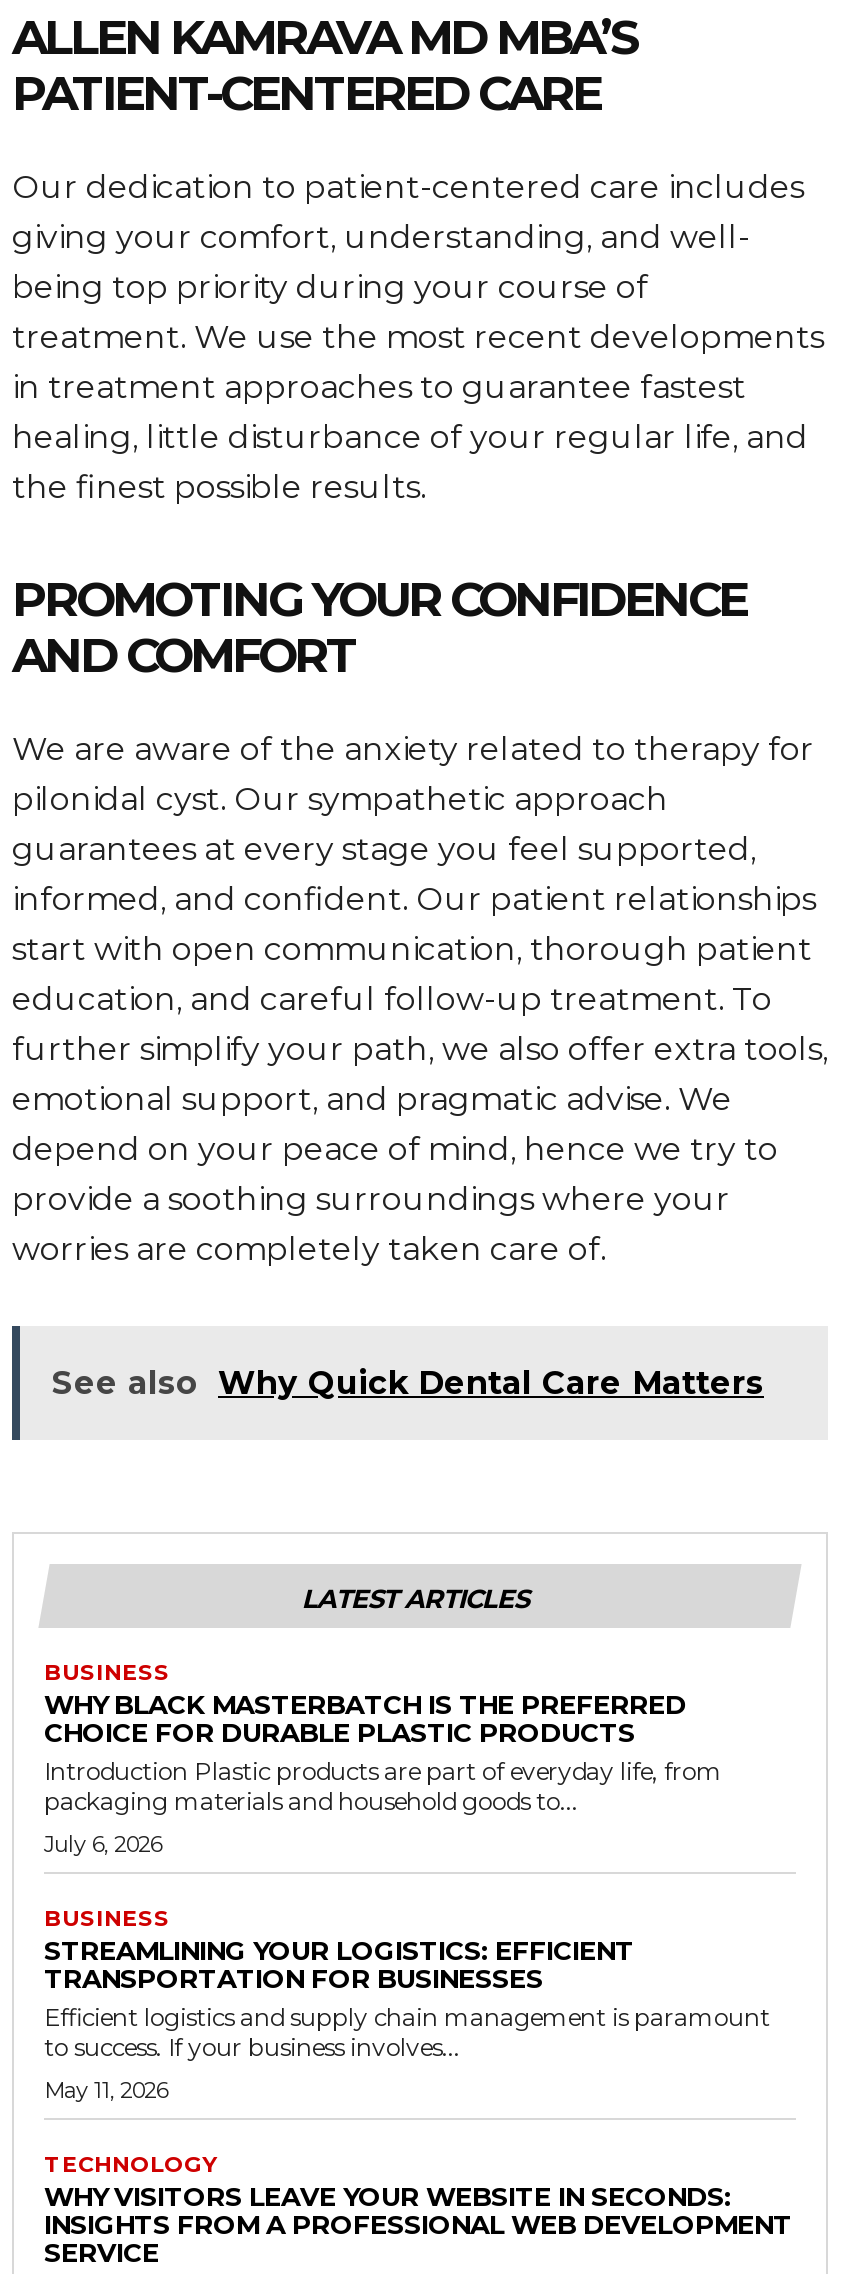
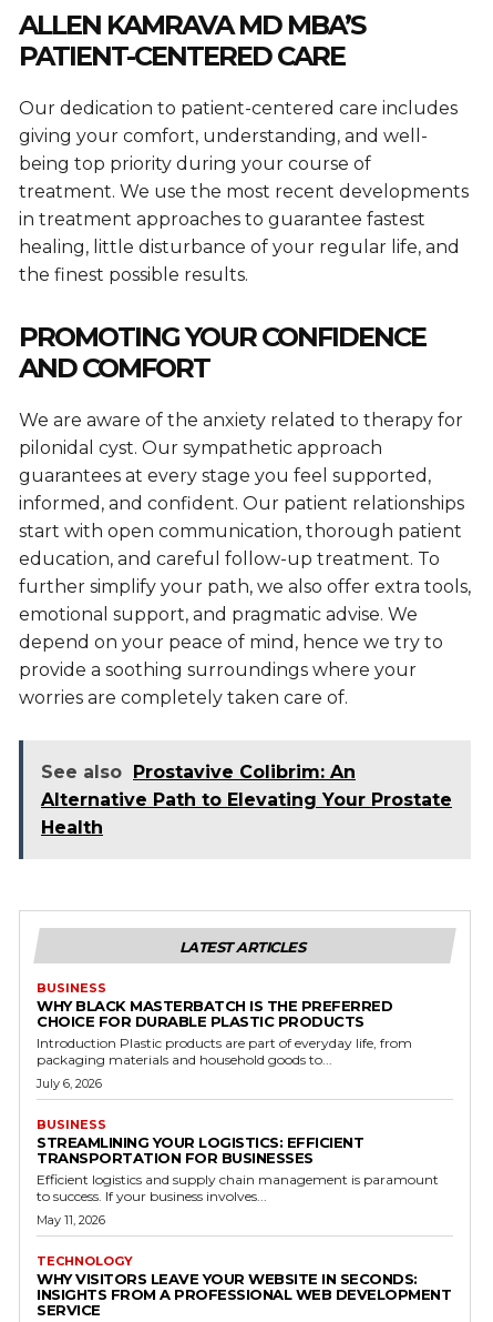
[52,1365,764,1403] See also Why Quick Dental Care Matters -> [41,762,452,838] See also Prostavive Colibrim: An | Alternative Path to Elevating Your Prostate | Health

